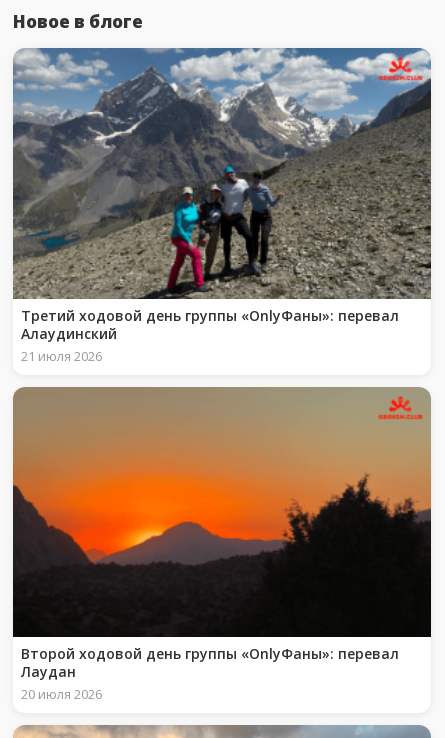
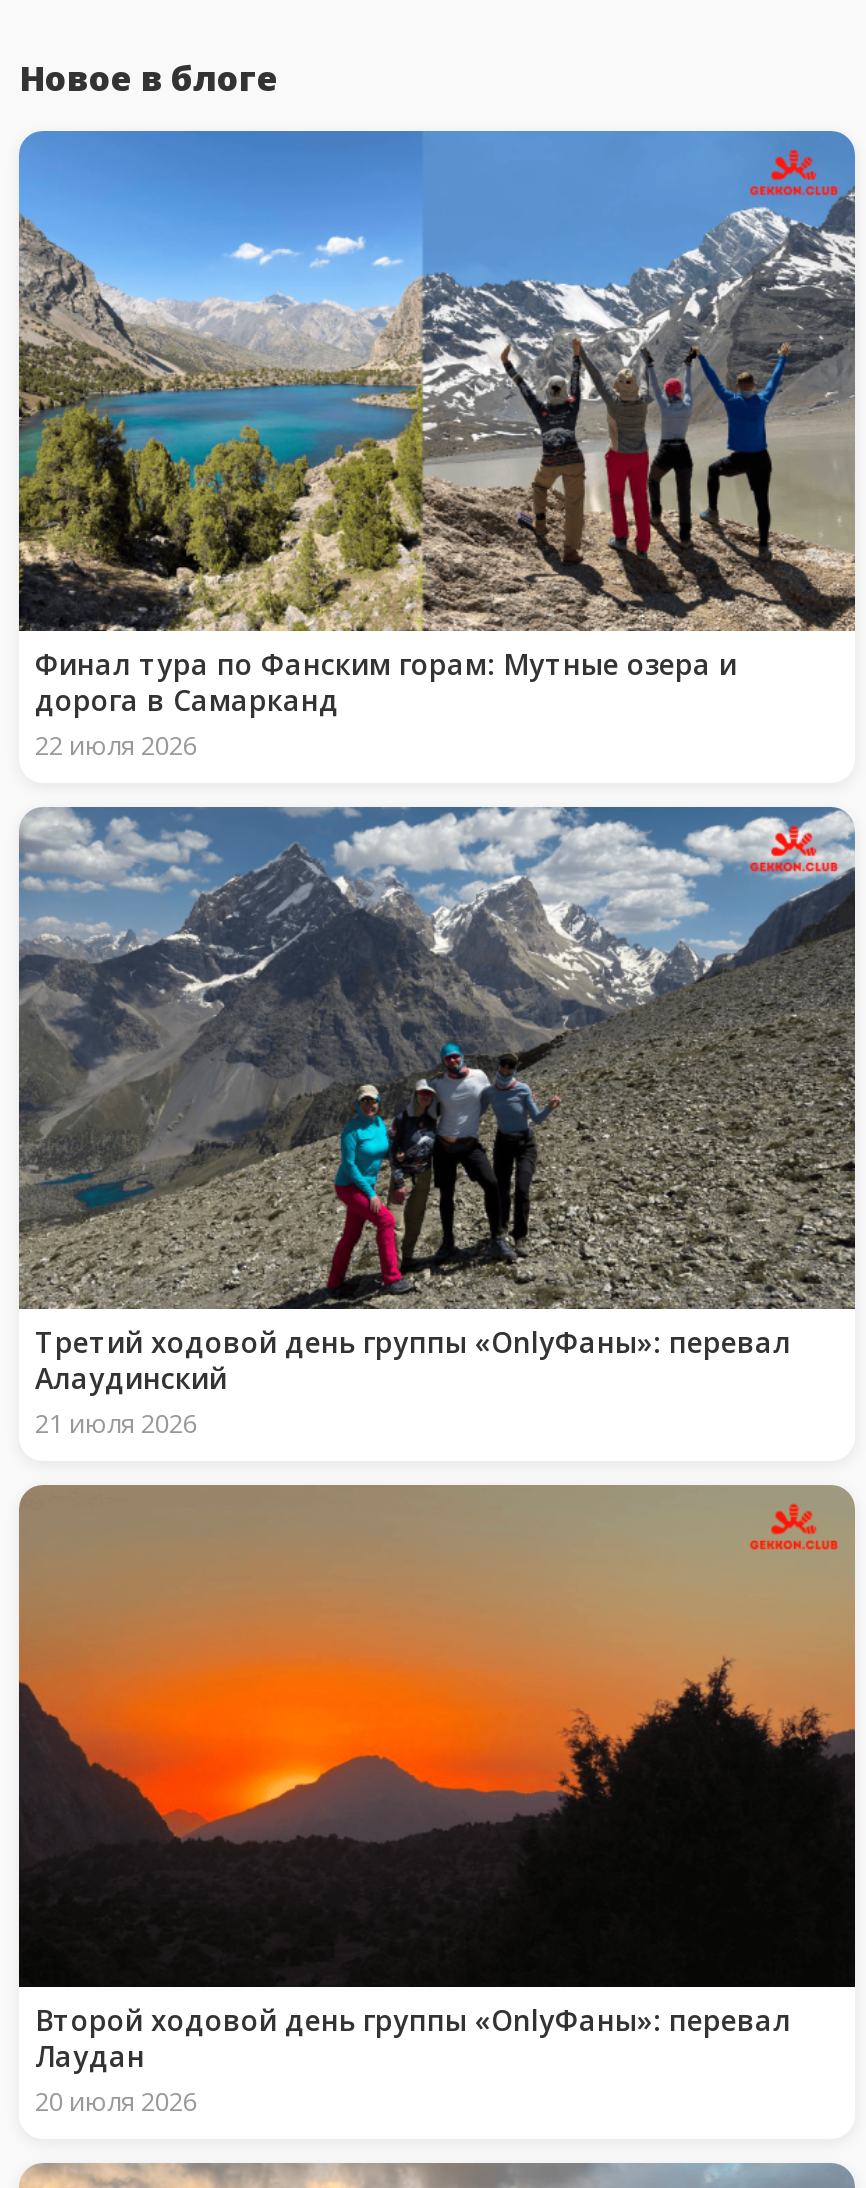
none -> [19,130,855,763] [image] | Финал тура по Фанским горам: Мутные озера и | дорога в Самарканд | 22 июля 2026

